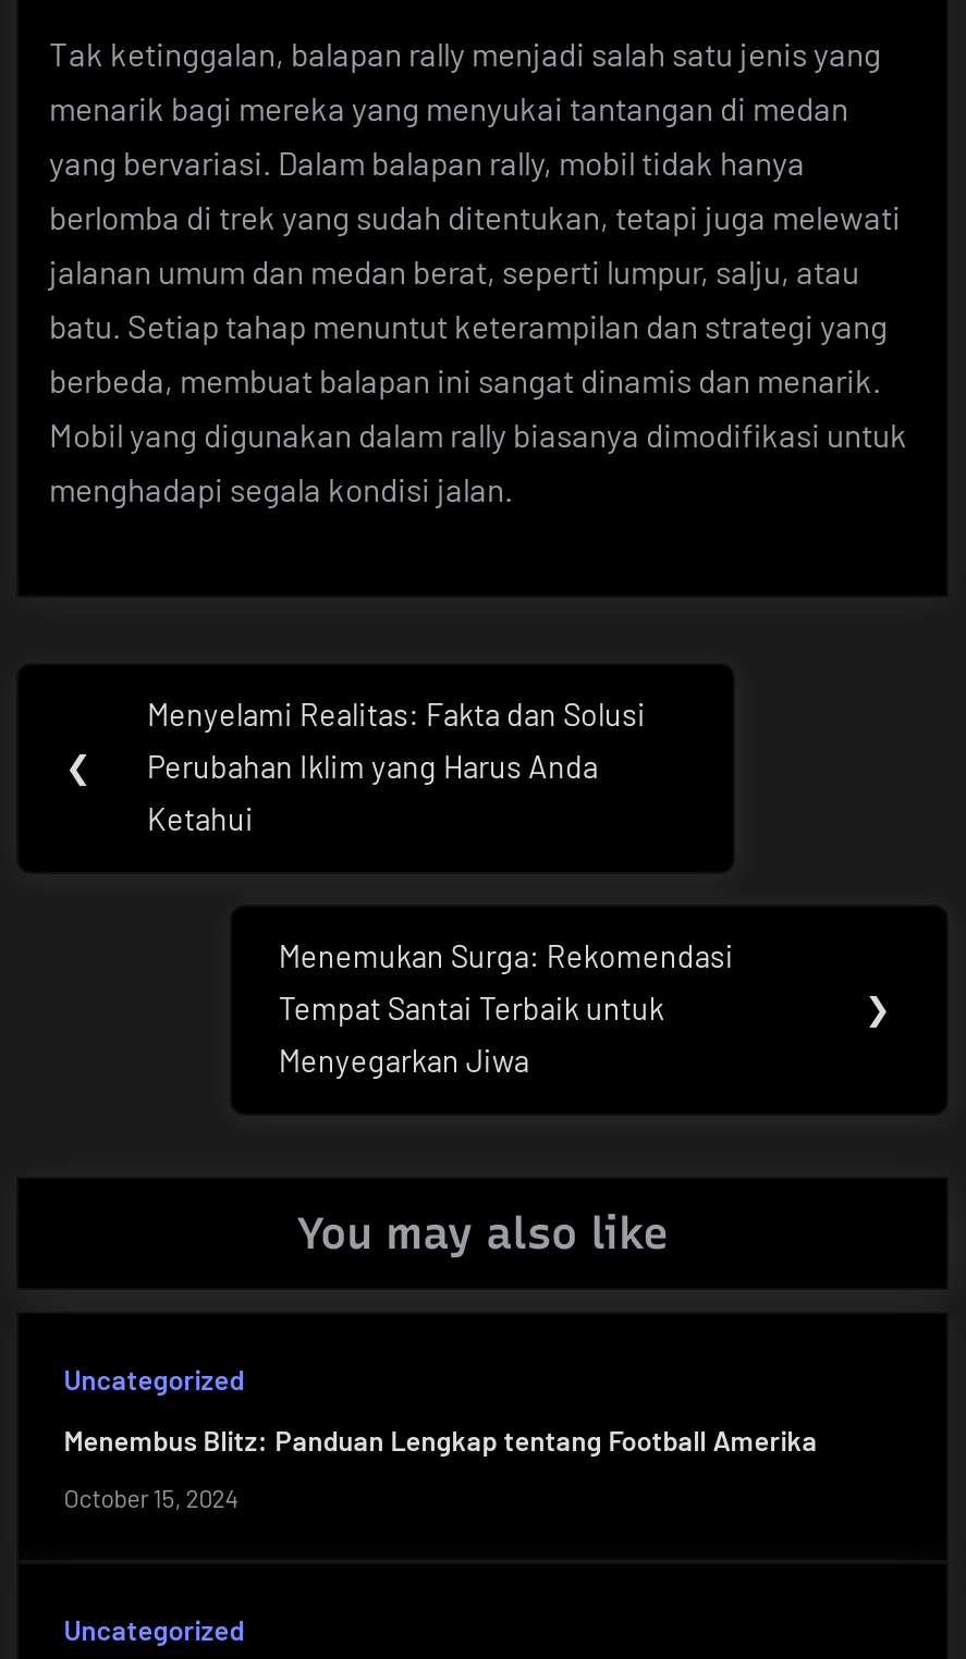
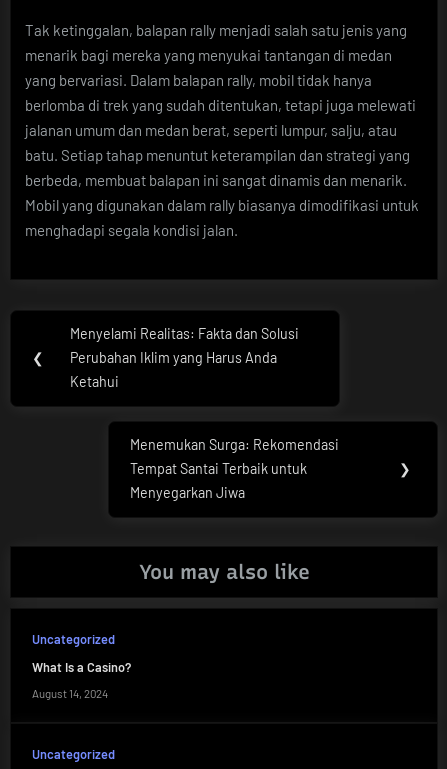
[64,1422,817,1457] Menembus Blitz: Panduan Lengkap tentang Football Amerika -> [32,658,131,674] What Is a Casino?
[64,1484,238,1512] October 15, 2024 -> [32,687,108,700] August 14, 2024

